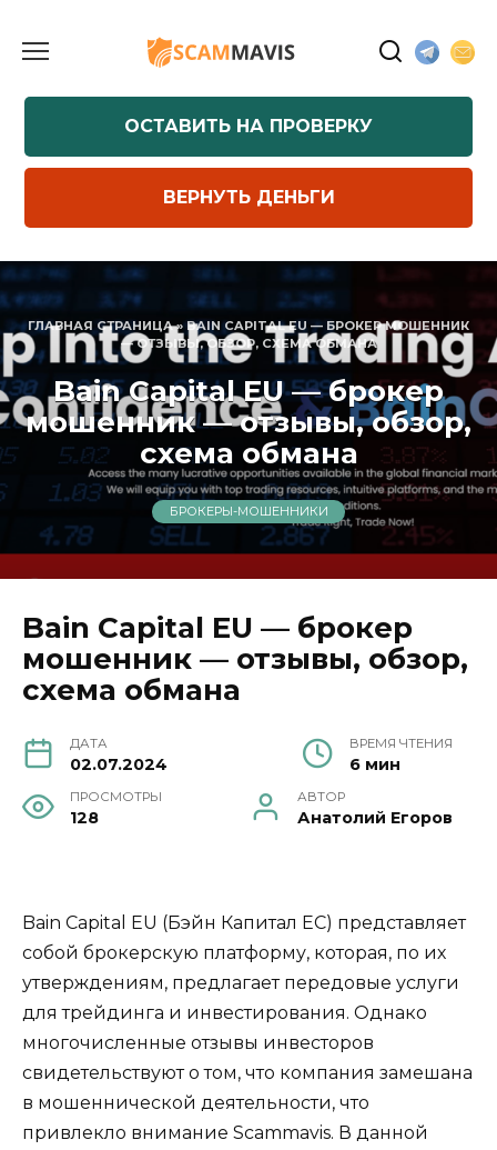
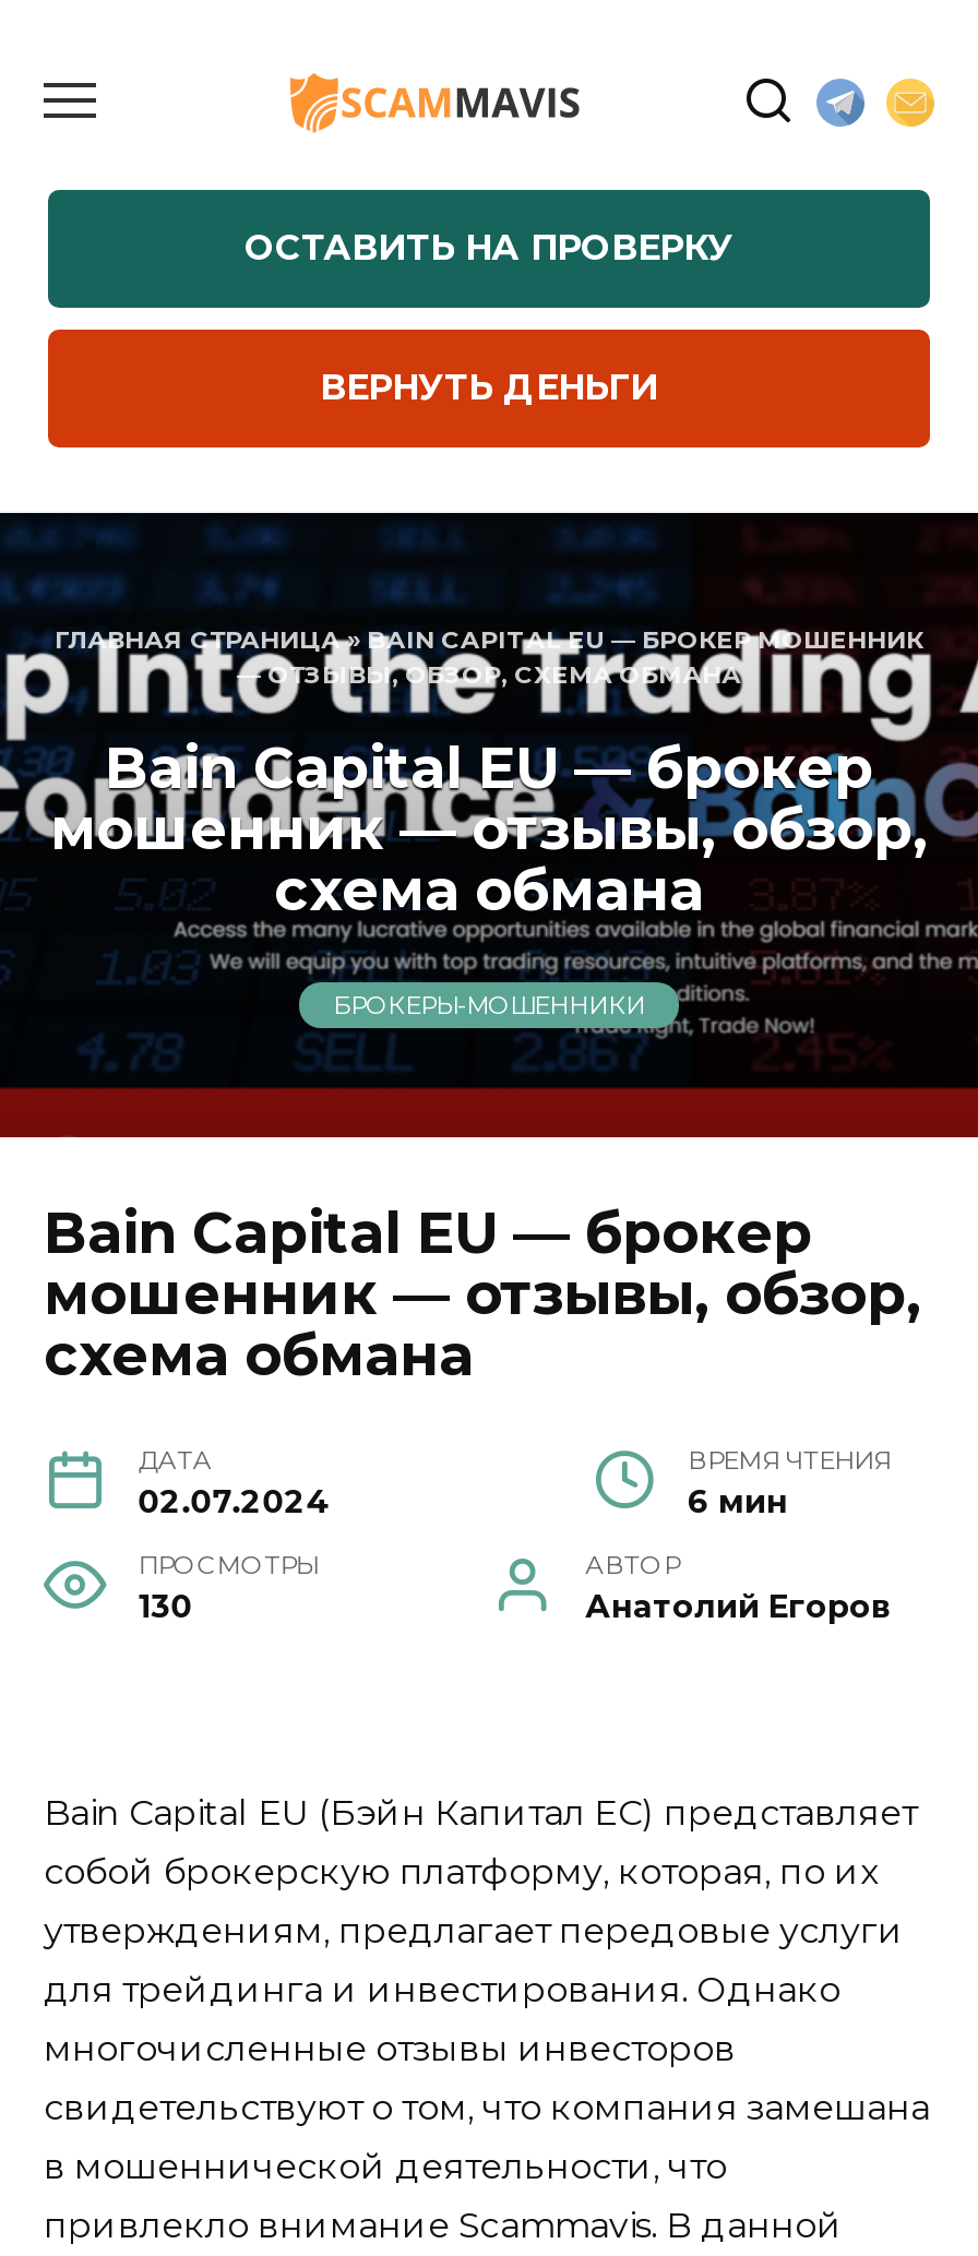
[70,808,99,828] 128 -> [138,1587,193,1626] 130

